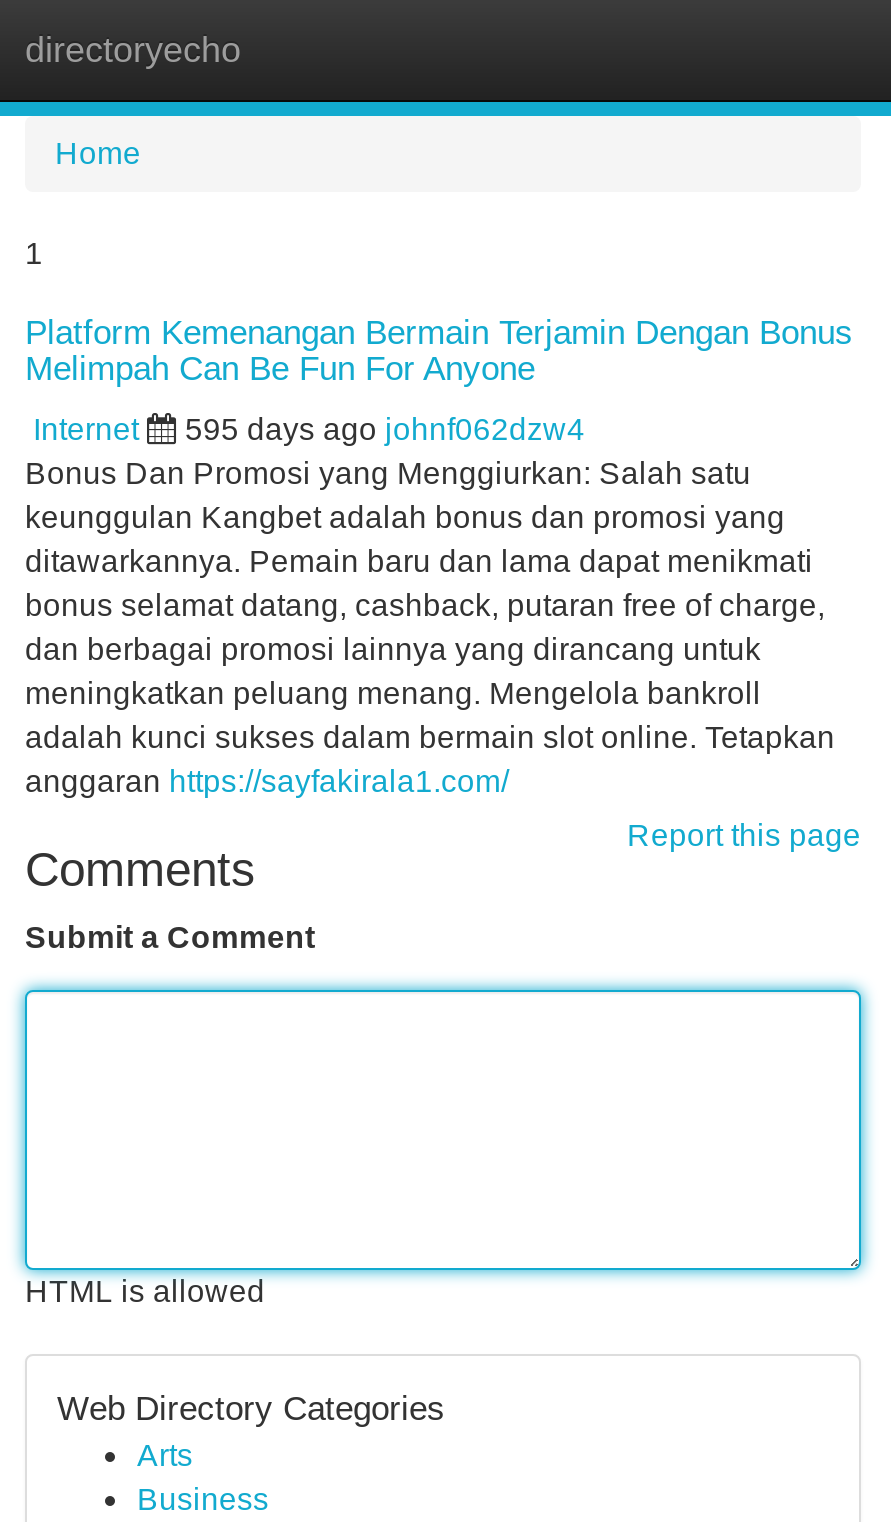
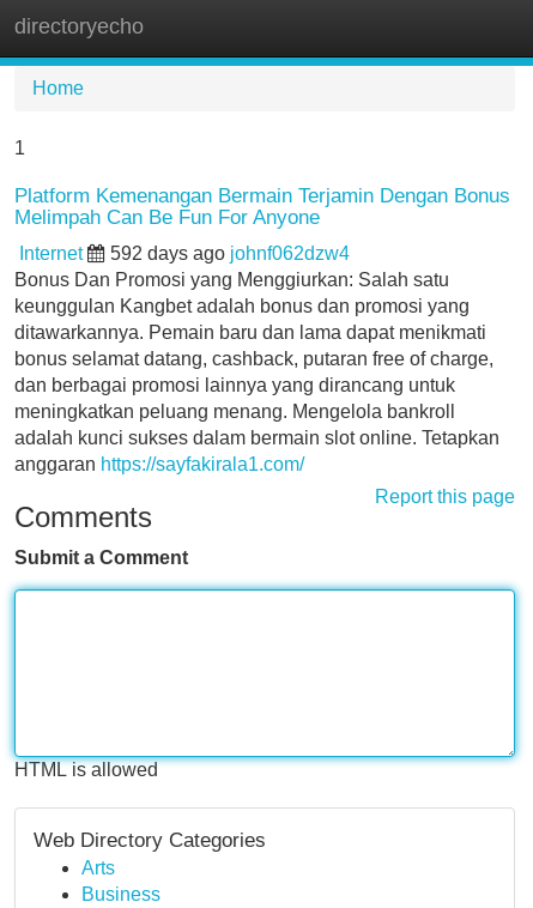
[185,412,585,446] 595 days ago johnf062dzw4 -> [110,243,350,264] 592 days ago johnf062dzw4

